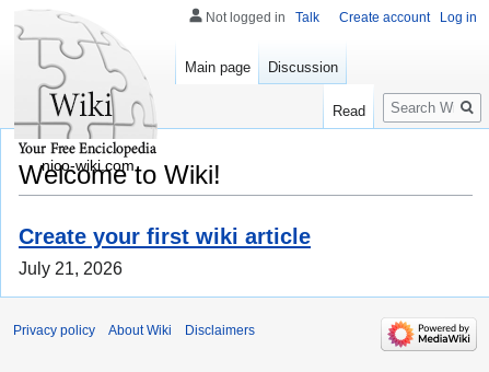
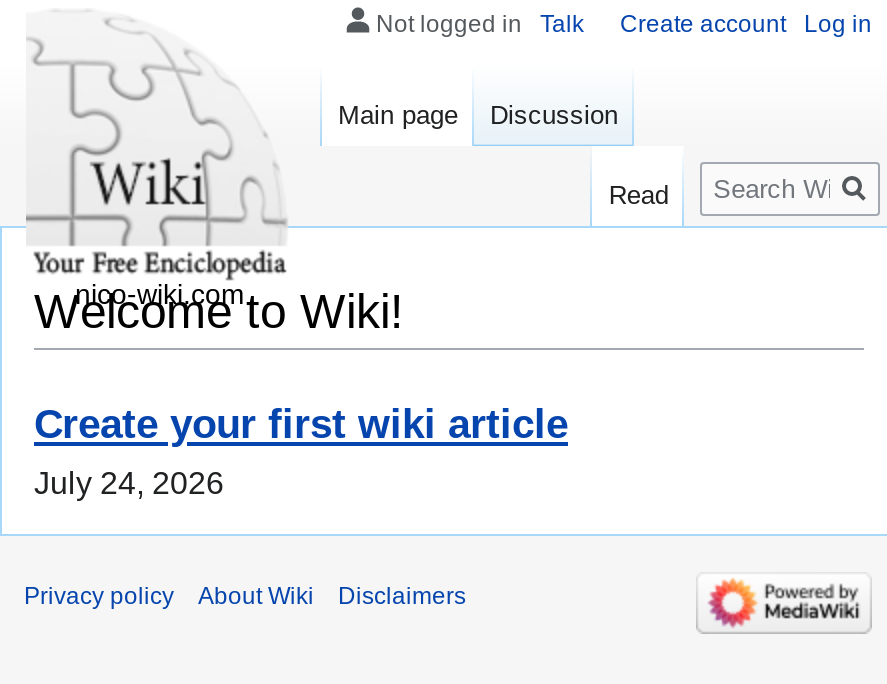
[19,260,123,278] July 21, 2026 -> [34,467,224,501] July 24, 2026

